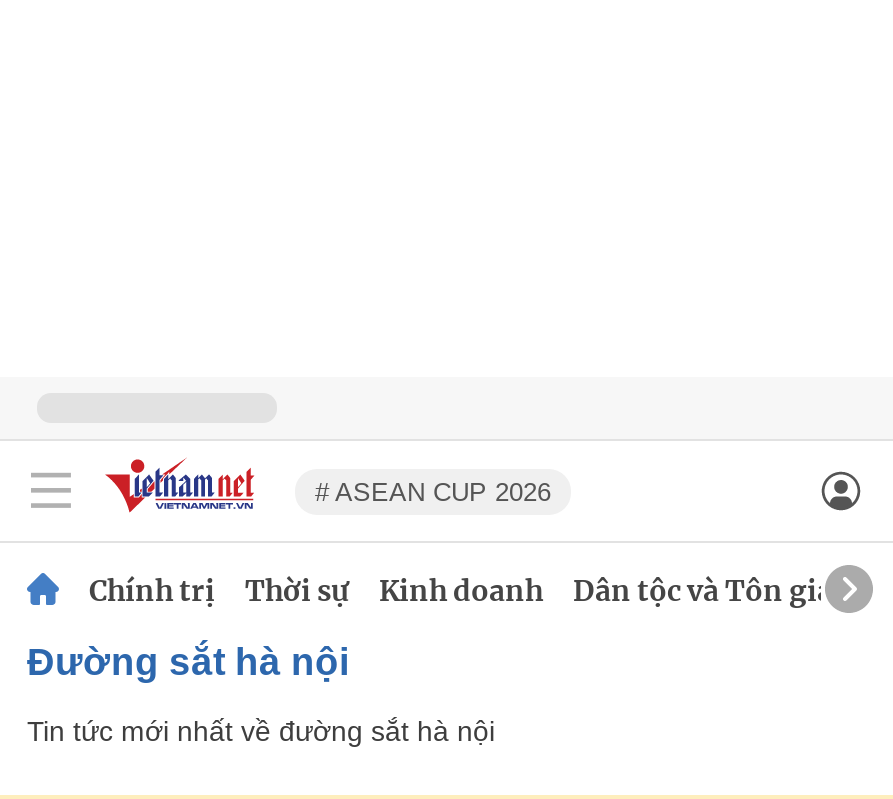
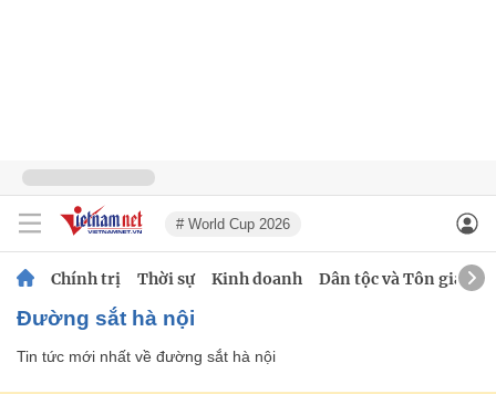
[315,476,551,506] # ASEAN CUP 2026 -> [176,215,290,232] # World Cup 2026

